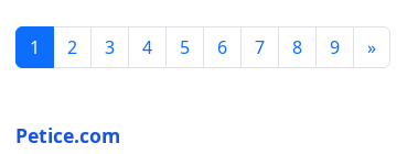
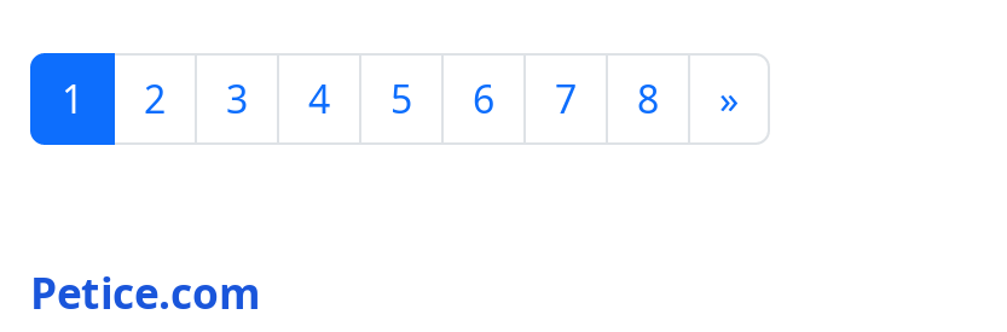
[330,36,340,60] 9 -> none

